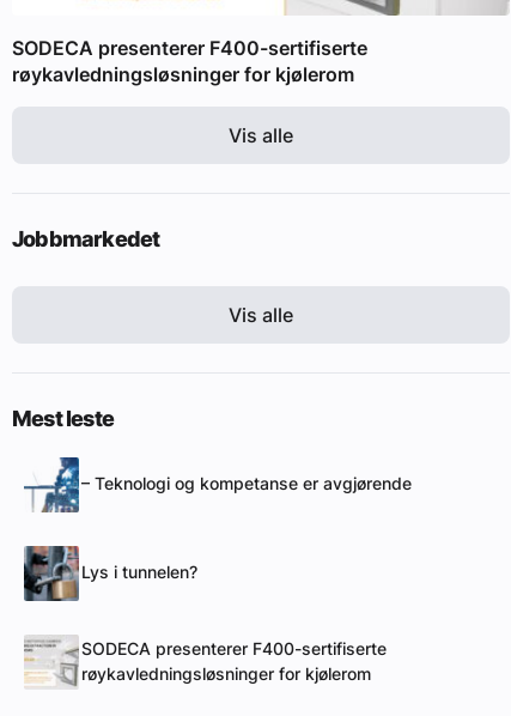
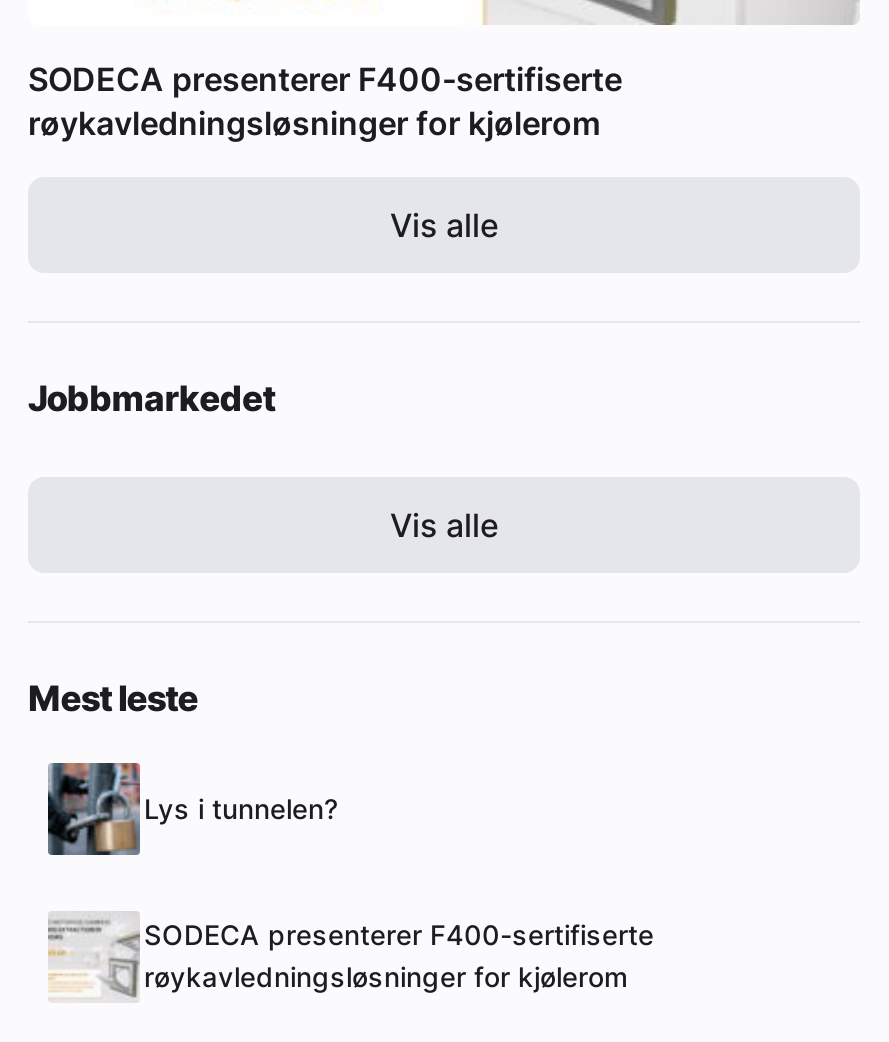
[23,456,412,512] [image] | – Teknologi og kompetanse er avgjørende -> none

